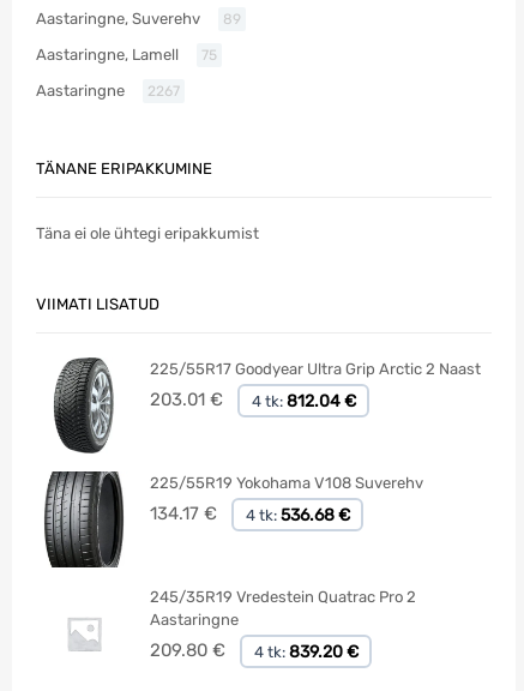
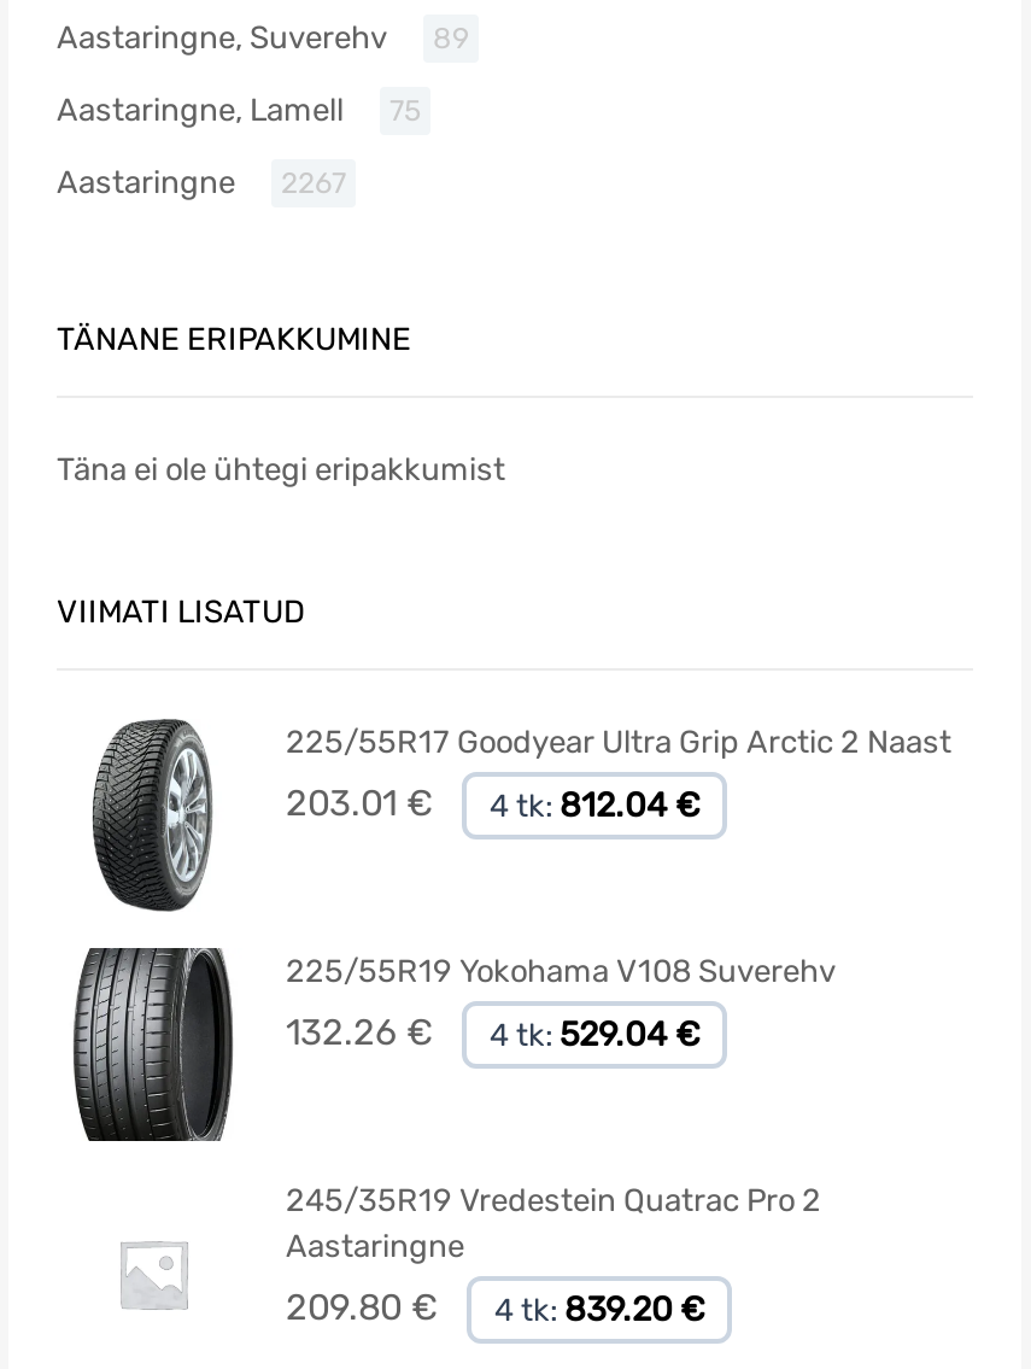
[150,502,217,524] 134.17 € -> [286,1010,433,1053] 132.26 €
[245,504,350,524] 4 tk: 536.68 € -> [490,1013,699,1054] 4 tk: 529.04 €

